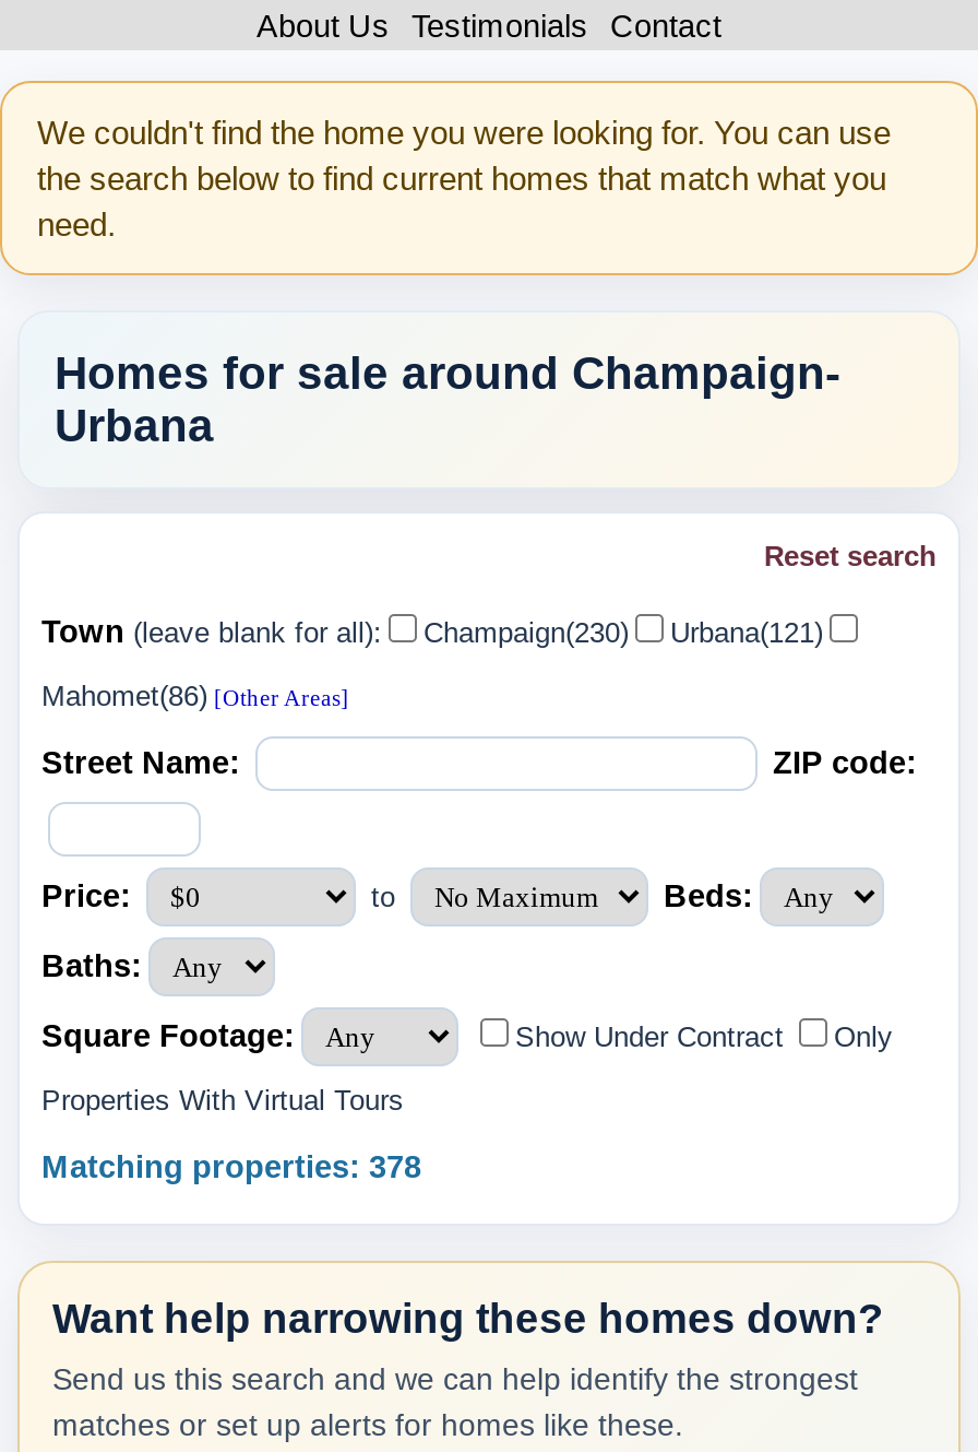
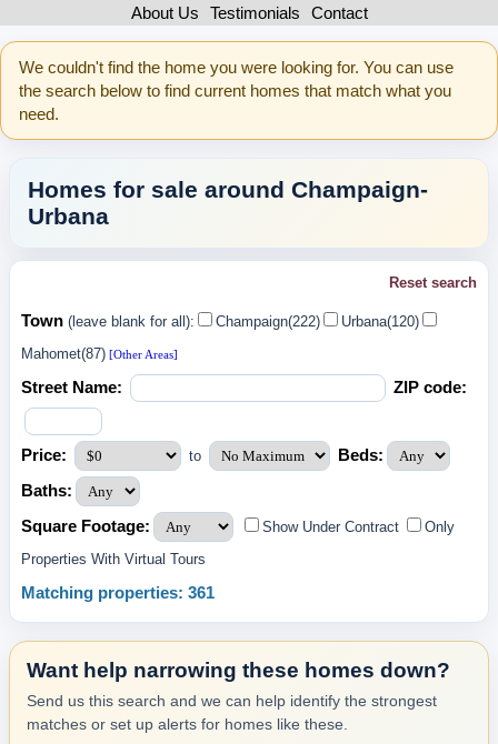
[424,616,823,649] Champaign(230) | Urbana(121) -> [216,313,419,330] Champaign(222) | Urbana(120)
[41,680,349,712] Mahomet(86) [Other Areas] -> [21,345,178,362] Mahomet(87) [Other Areas]
[41,1149,421,1184] Matching properties: 378 -> [21,584,215,602] Matching properties: 361

